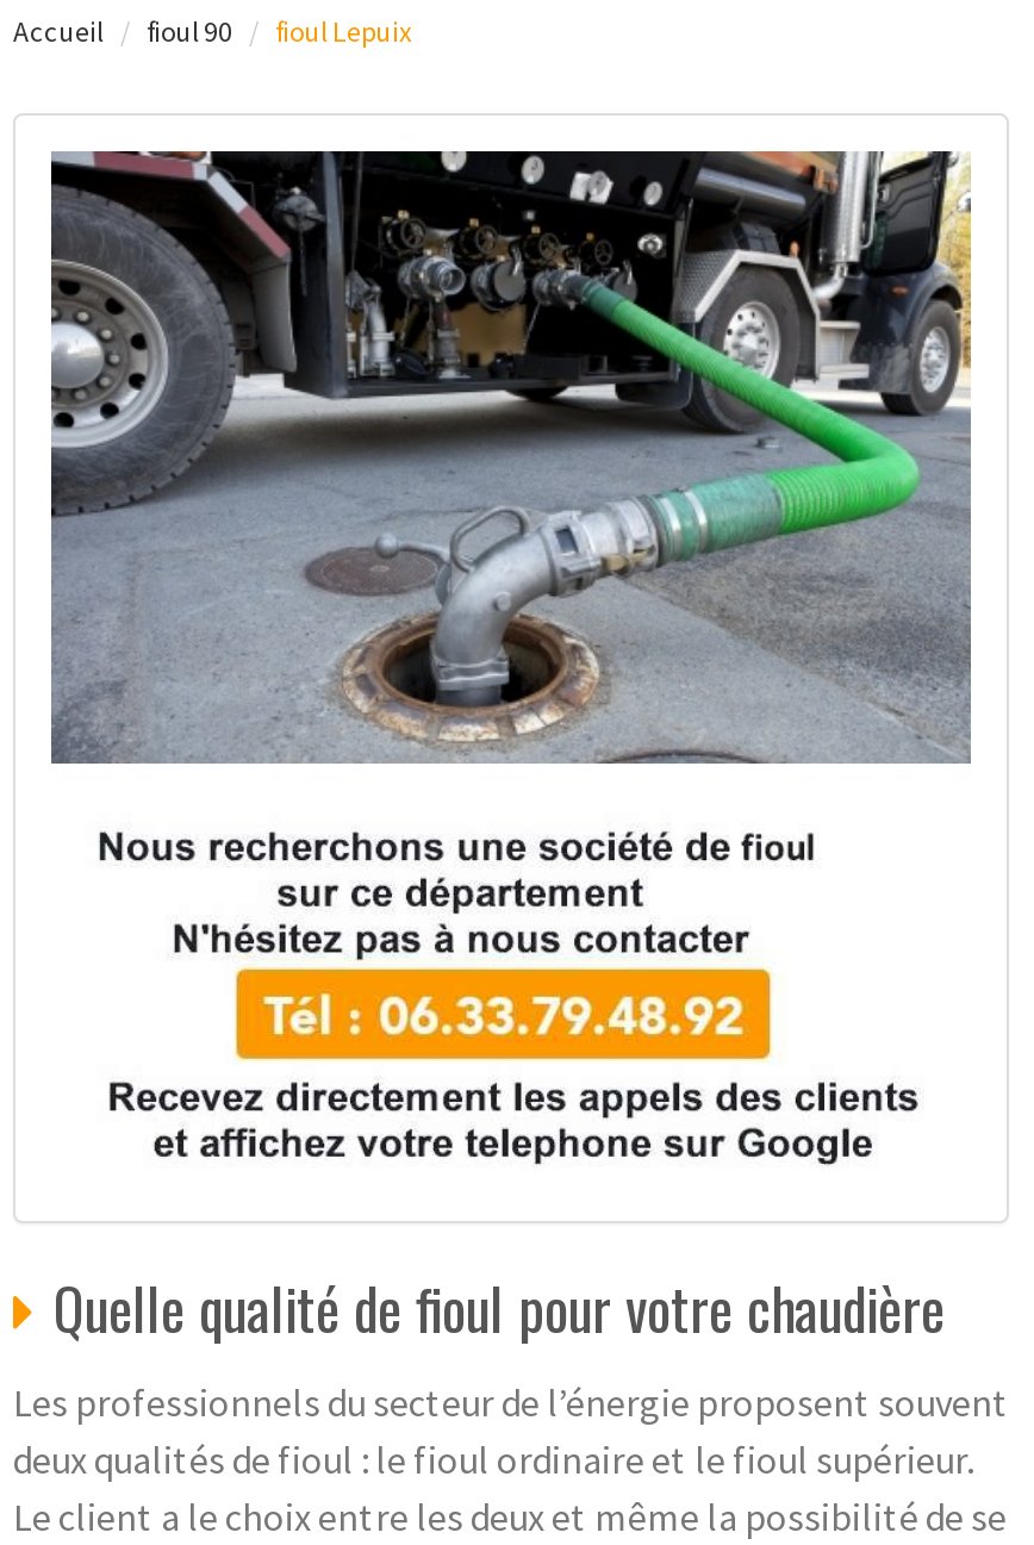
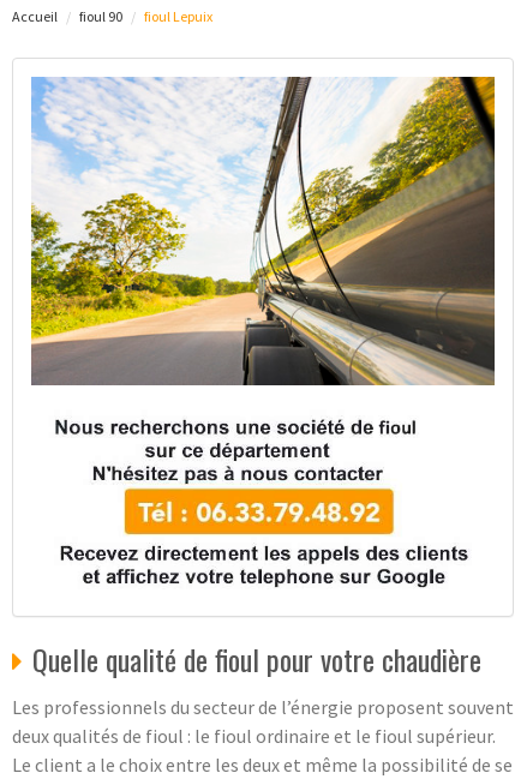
[49,149,973,764] [image] -> [30,76,496,386] [image]

